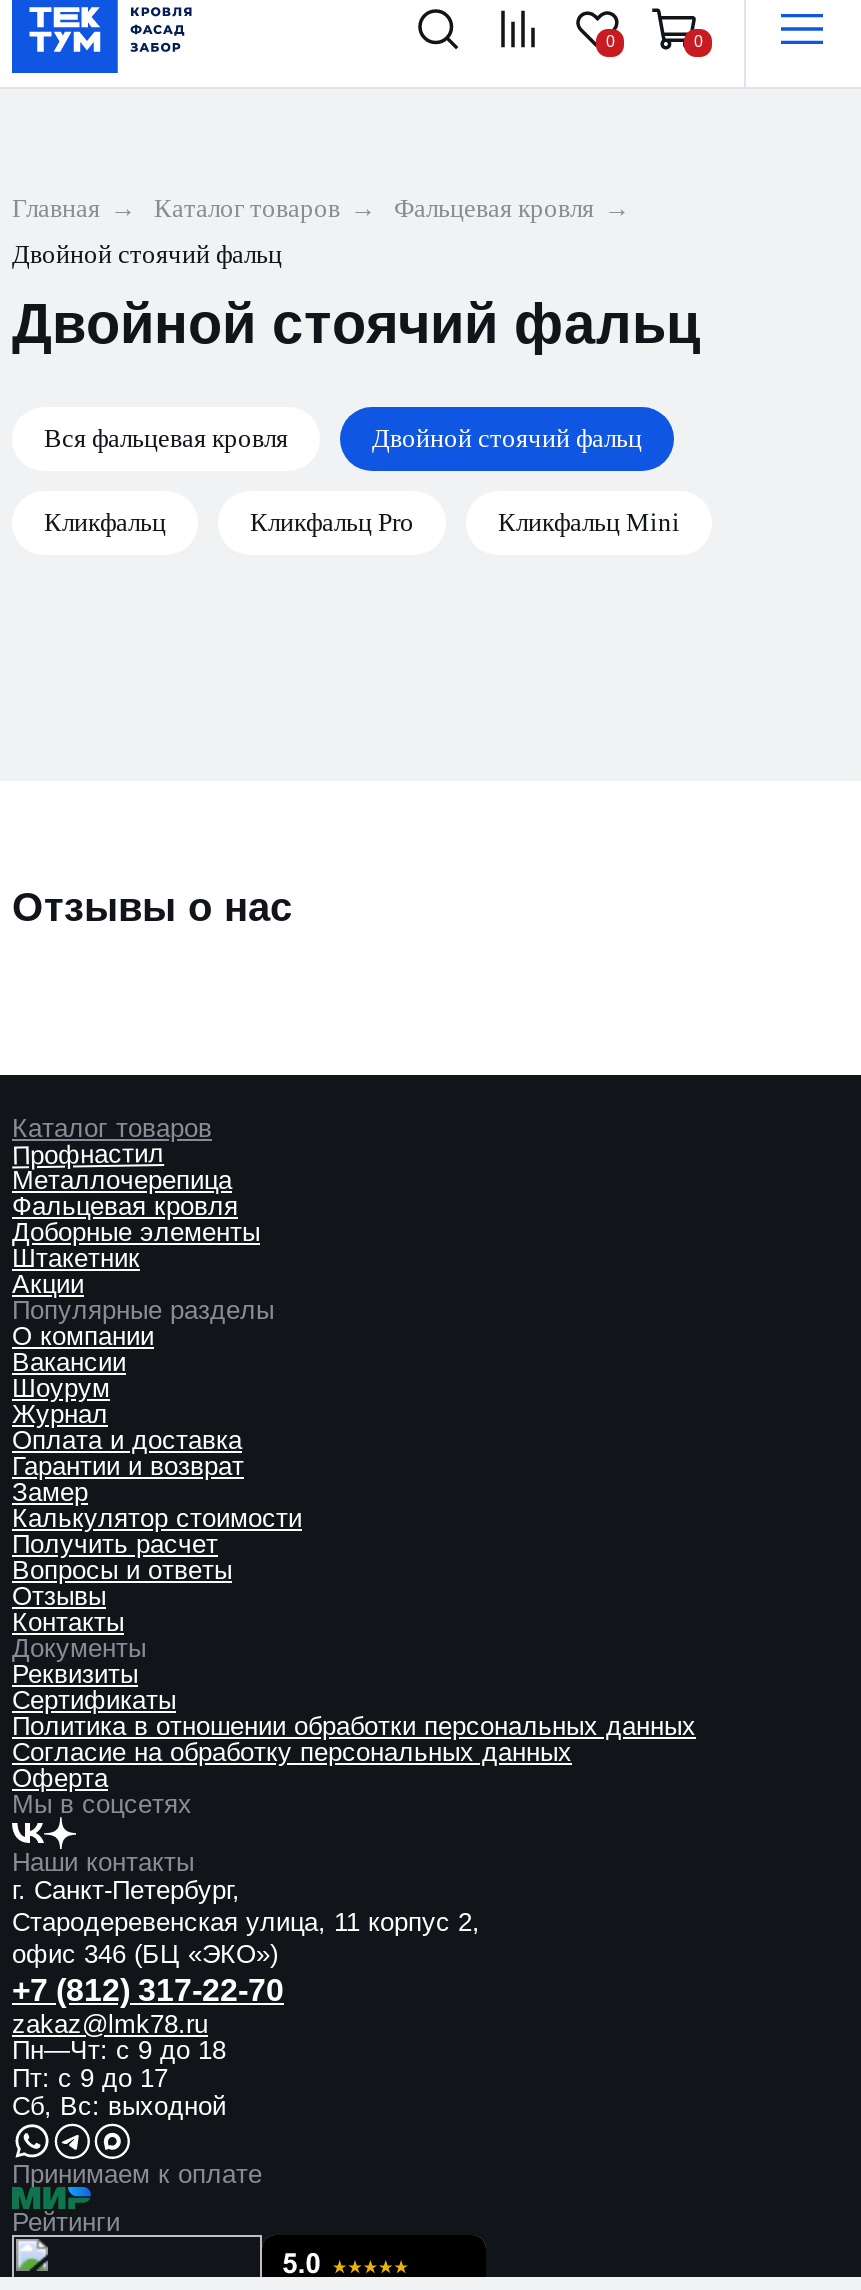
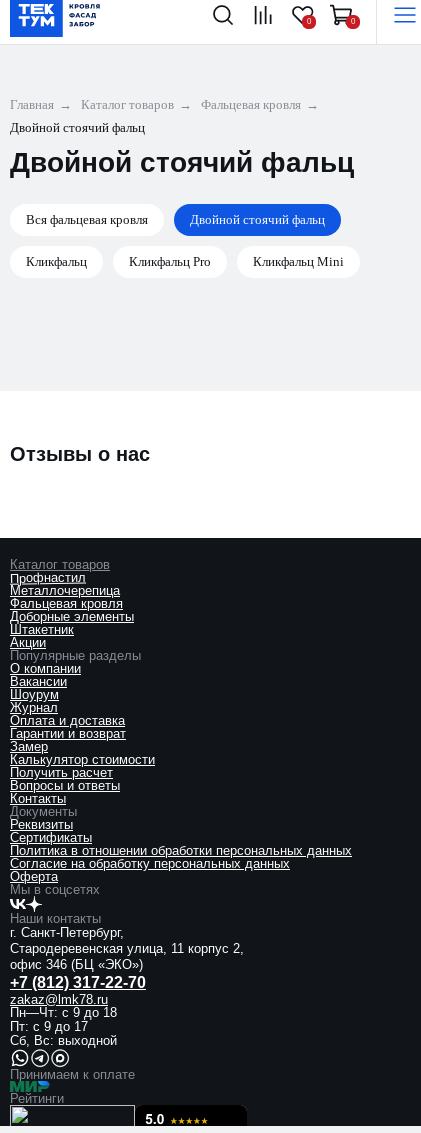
[12,1581,106,1611] Отзывы -> none

